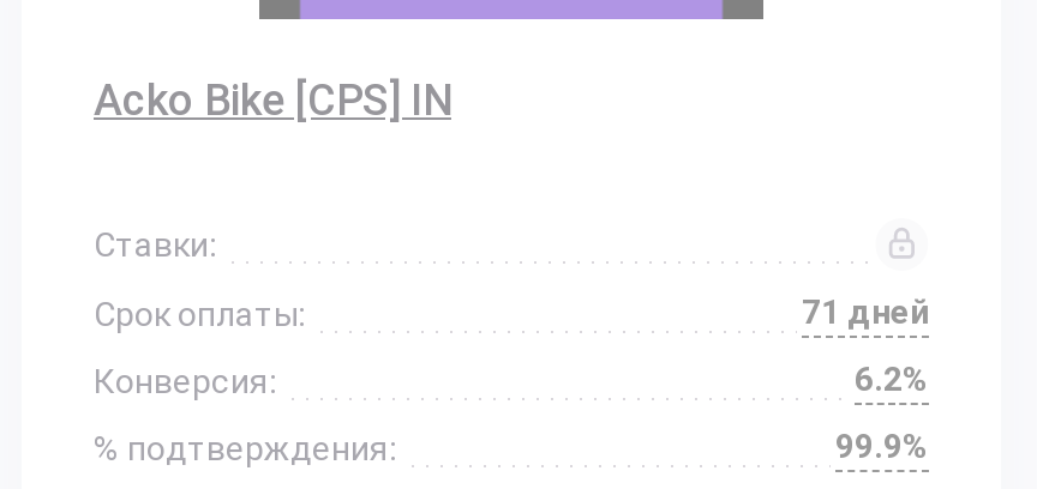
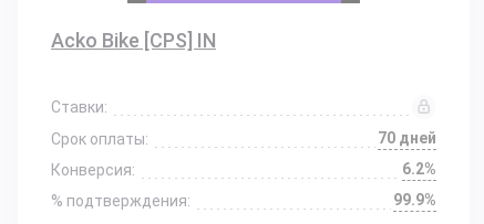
[802,292,929,331] 71 дней -> [378,129,436,147] 70 дней

